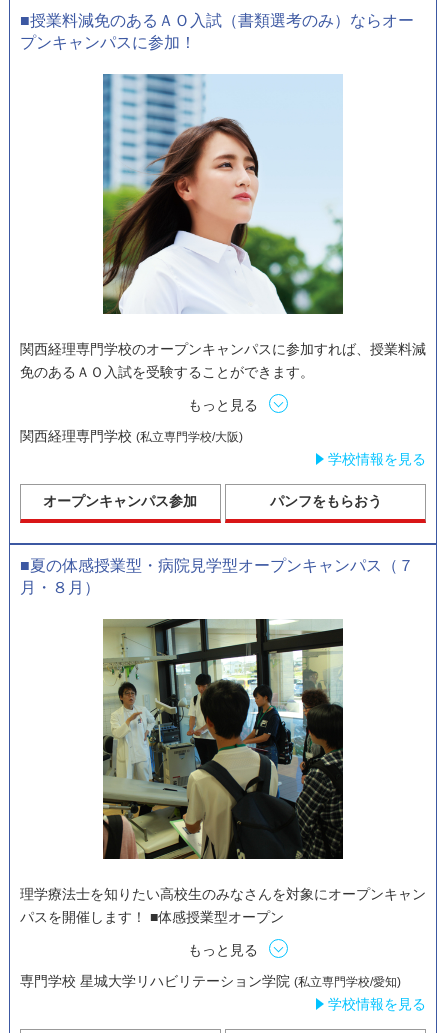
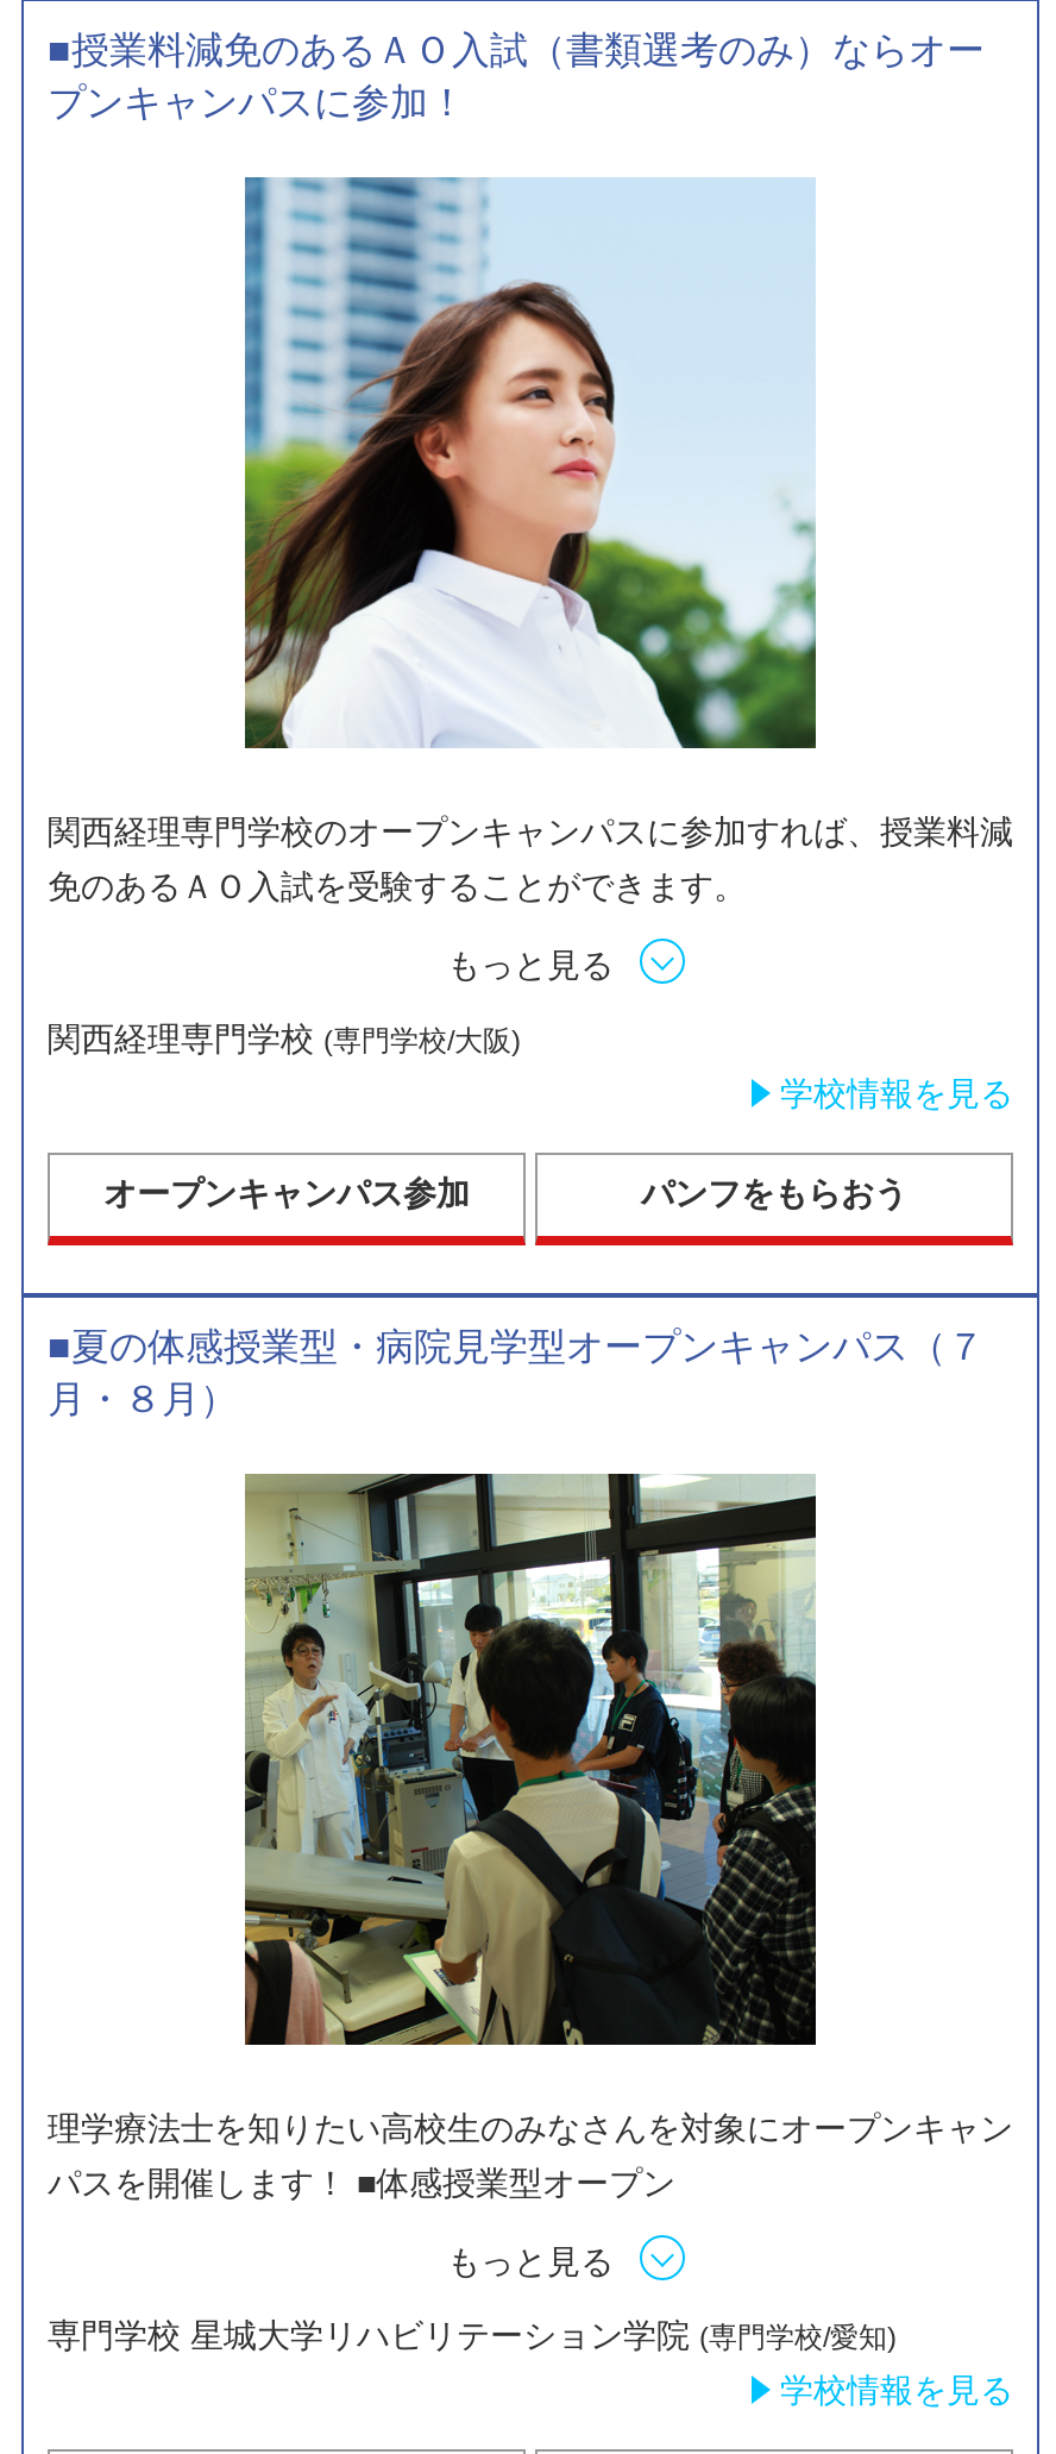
[20,428,243,444] 関西経理専門学校(私立専門学校/大阪) -> [48,1019,521,1057] 関西経理専門学校(専門学校/大阪)
[20,973,401,989] 専門学校 星城大学リハビリテーション学院(私立専門学校/愛知) -> [48,2316,897,2354] 専門学校 星城大学リハビリテーション学院(専門学校/愛知)

